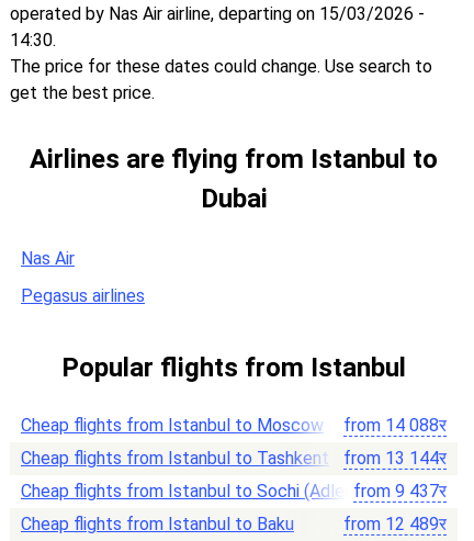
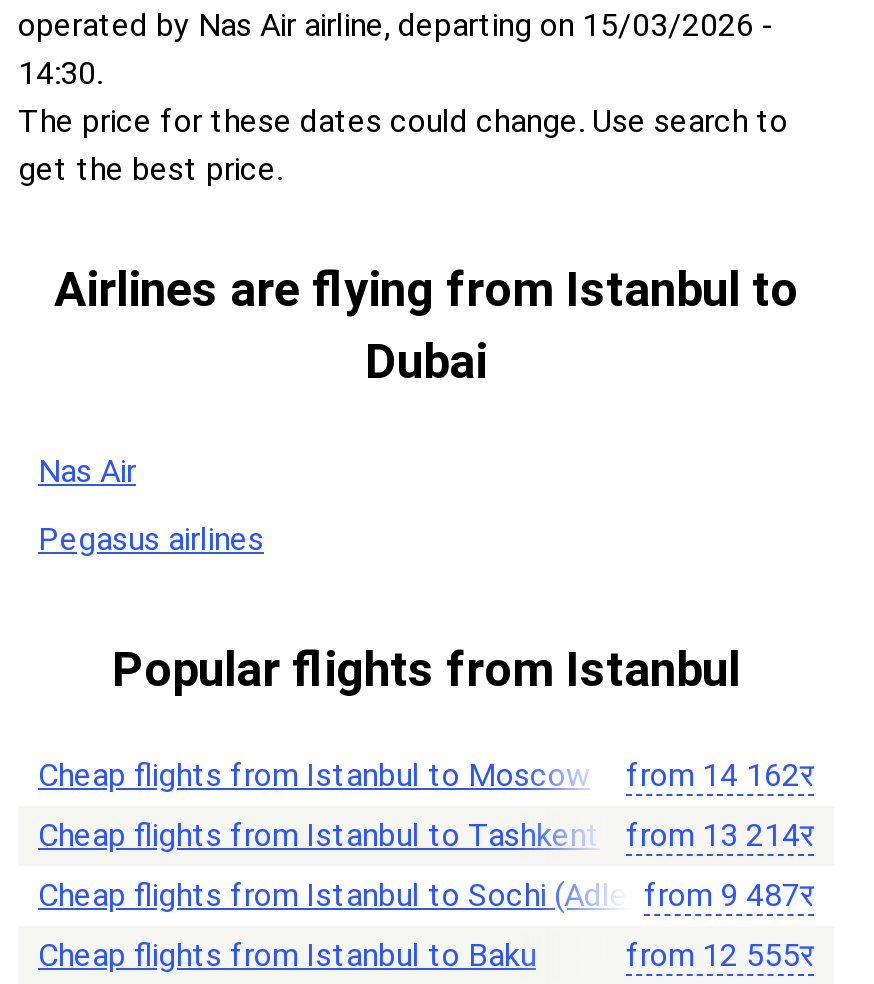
[21,415,447,435] Cheap flights from Istanbul to Moscow from 14 088र -> [38,756,814,794] Cheap flights from Istanbul to Moscow from 14 162र
[343,448,447,468] from 13 144र -> [626,816,814,854] from 13 214र
[21,480,447,501] Cheap flights from Istanbul to Sochi (Adler) from 9 437र -> [38,876,814,914] Cheap flights from Istanbul to Sochi (Adler) from 9 487र
[343,513,447,534] from 12 489र -> [626,936,814,974] from 12 555र

